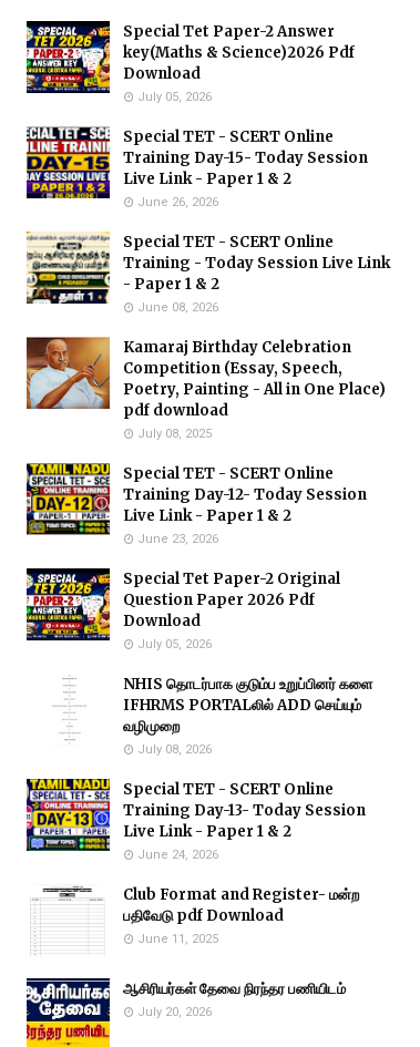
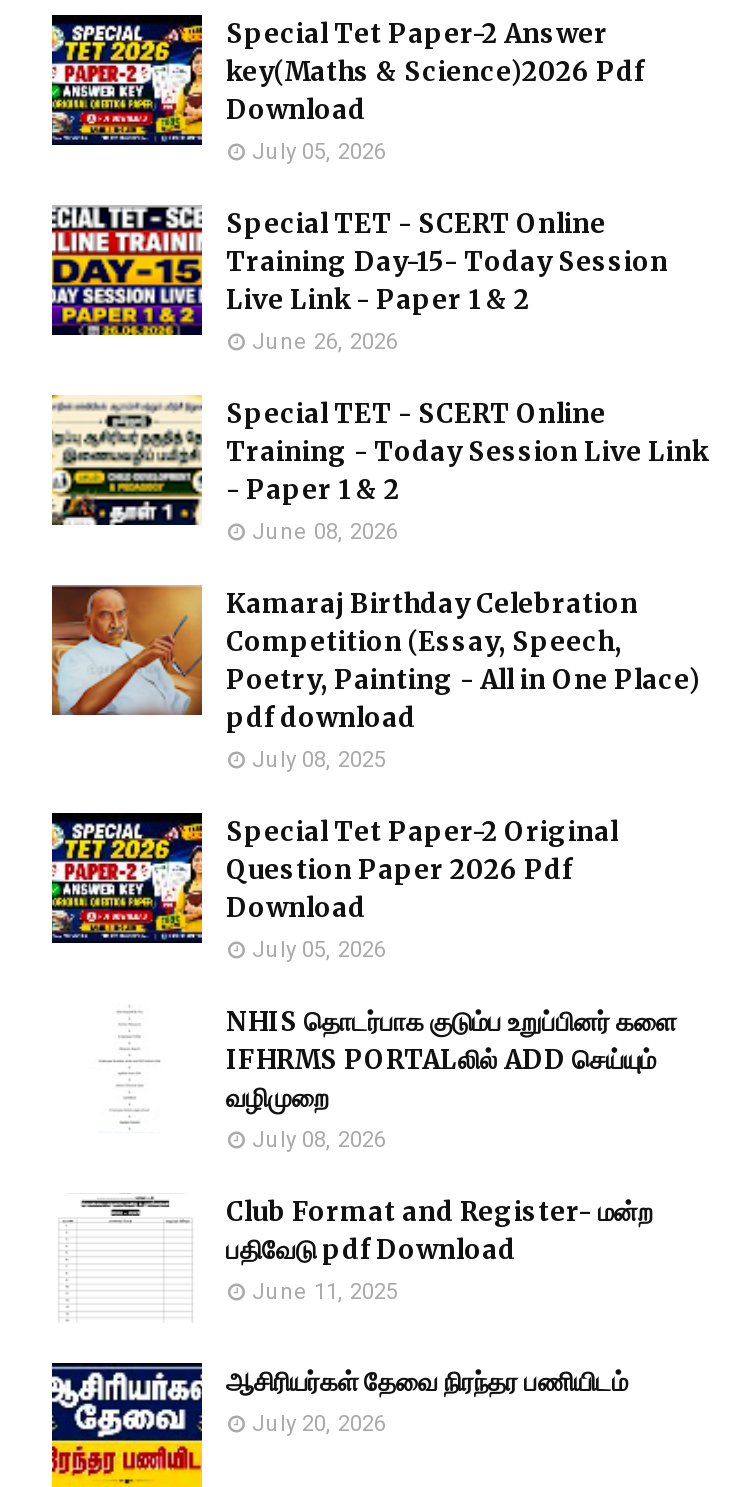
[25,463,367,546] [image] | Special TET - SCERT Online | Training Day-12- Today Session | Live Link - Paper 1 & 2 | June 23, 2026 -> none
[25,778,366,862] [image] | Special TET - SCERT Online | Training Day-13- Today Session | Live Link - Paper 1 & 2 | June 24, 2026 -> none

